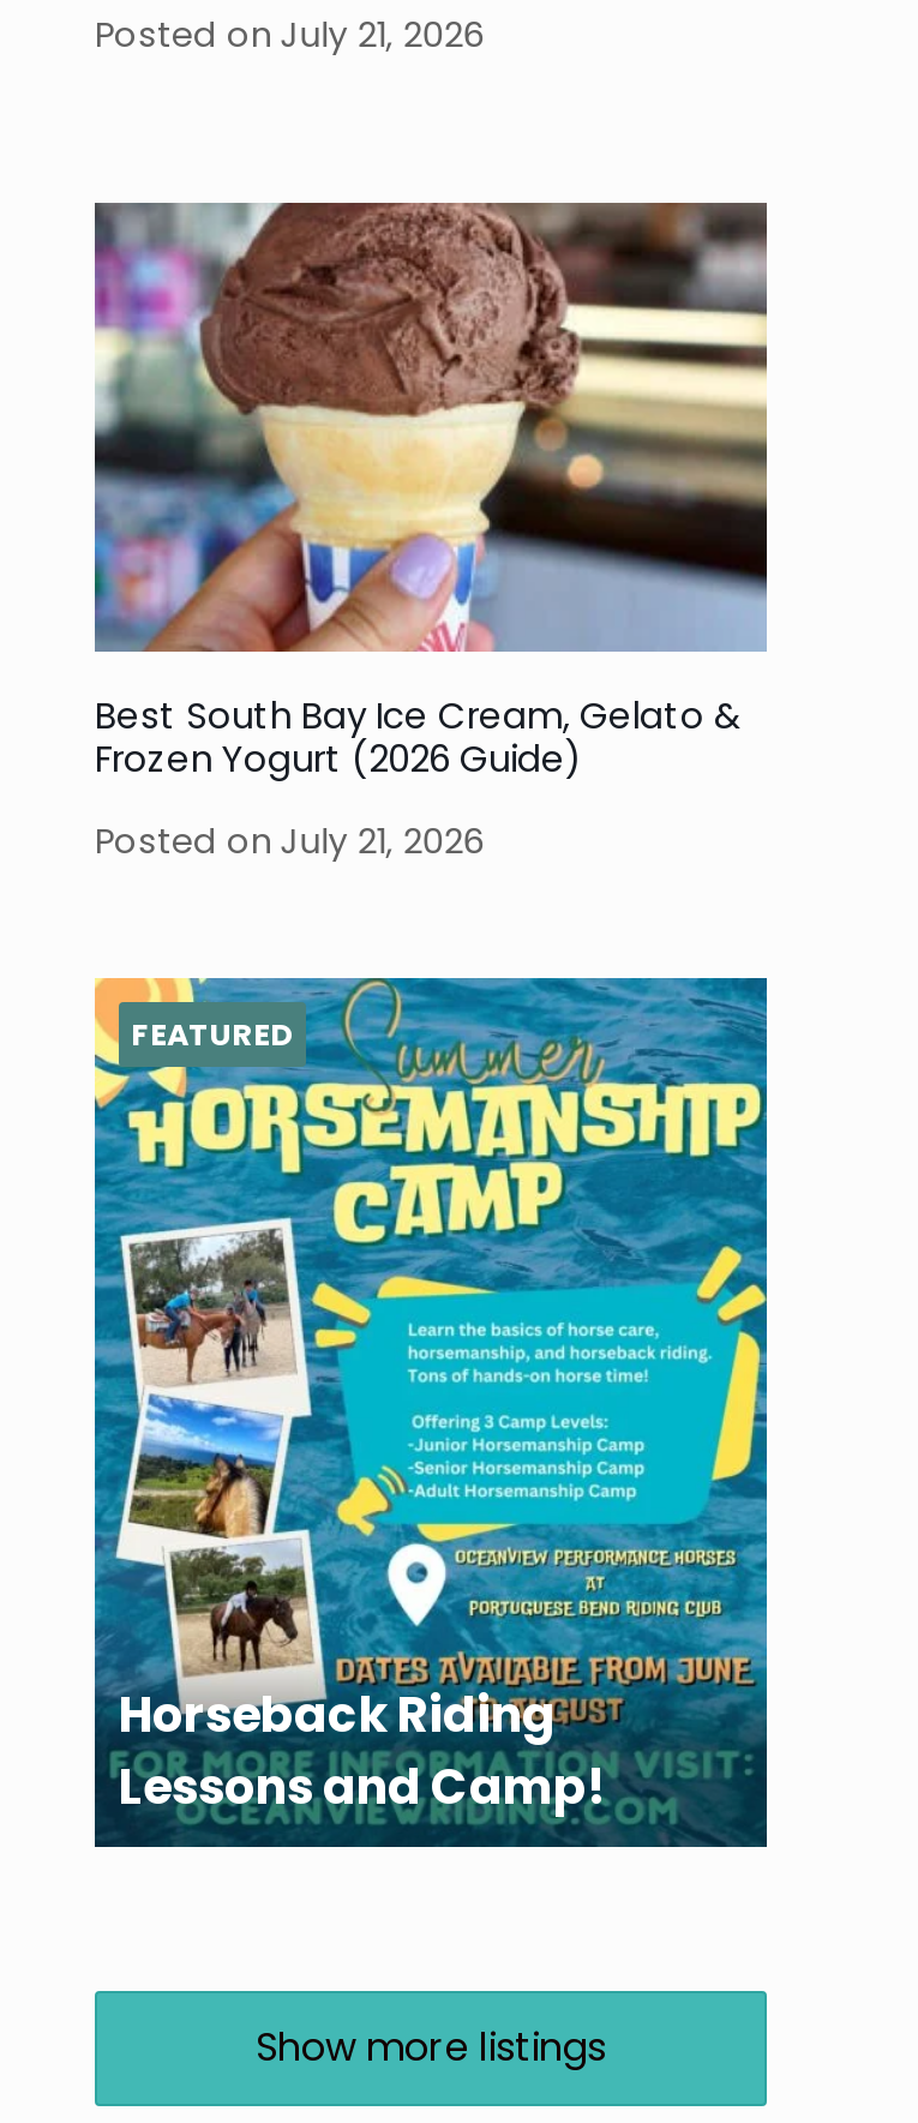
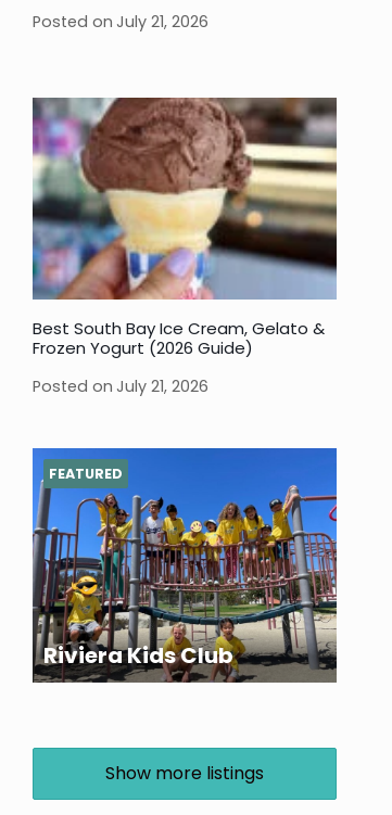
[92,976,769,1849] [image] | Horseback Riding | Lessons and Camp! -> [31,447,338,684] [image] | Riviera Kids Club

